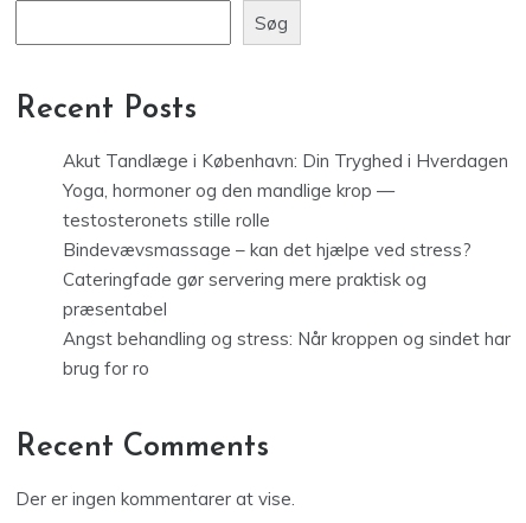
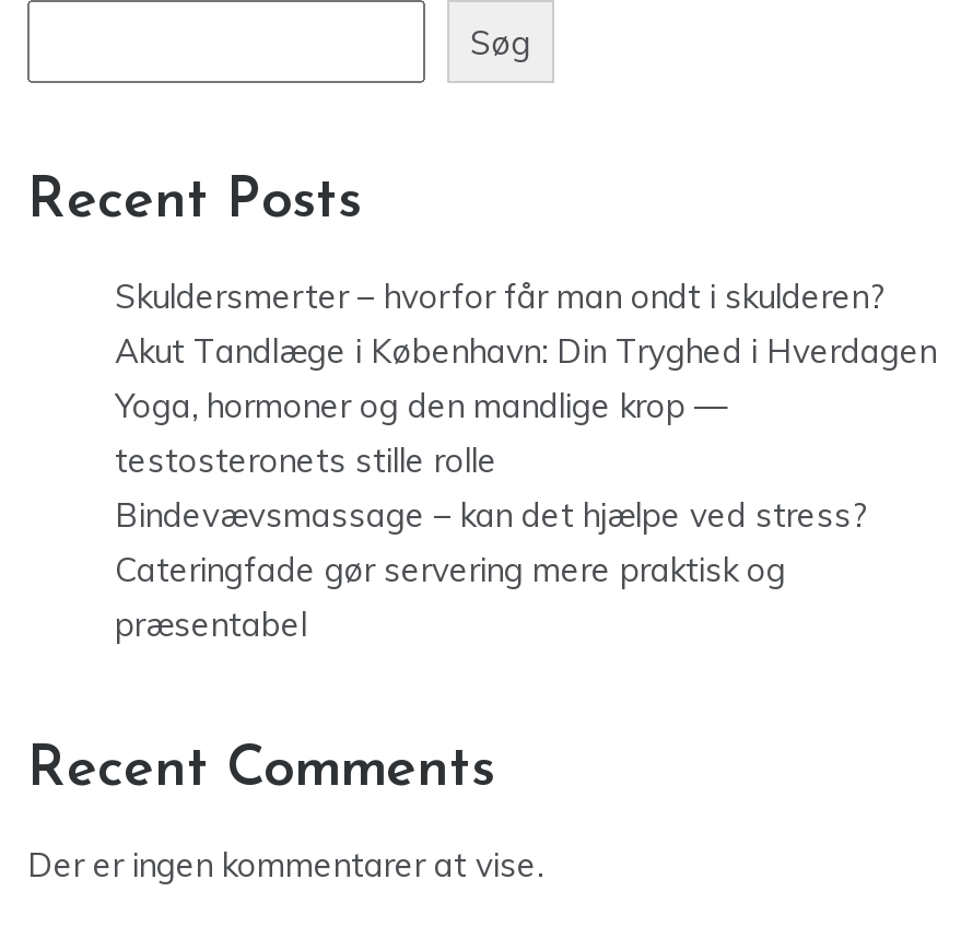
none -> [115,276,887,317] Skuldersmerter – hvorfor får man ondt i skulderen?
moved [63,150,508,320] -> [115,331,937,645]: Akut Tandlæge i København: Din Tryghed i Hverdagen | Yoga, hormoner og den mandlige krop — | testosteronets stille rolle | Bindevævsmassage – kan det hjælpe ved stress? | Cateringfade gør servering mere praktisk og | præsentabel
[63,328,511,380] Angst behandling og stress: Når kroppen og sindet har | brug for ro -> none

